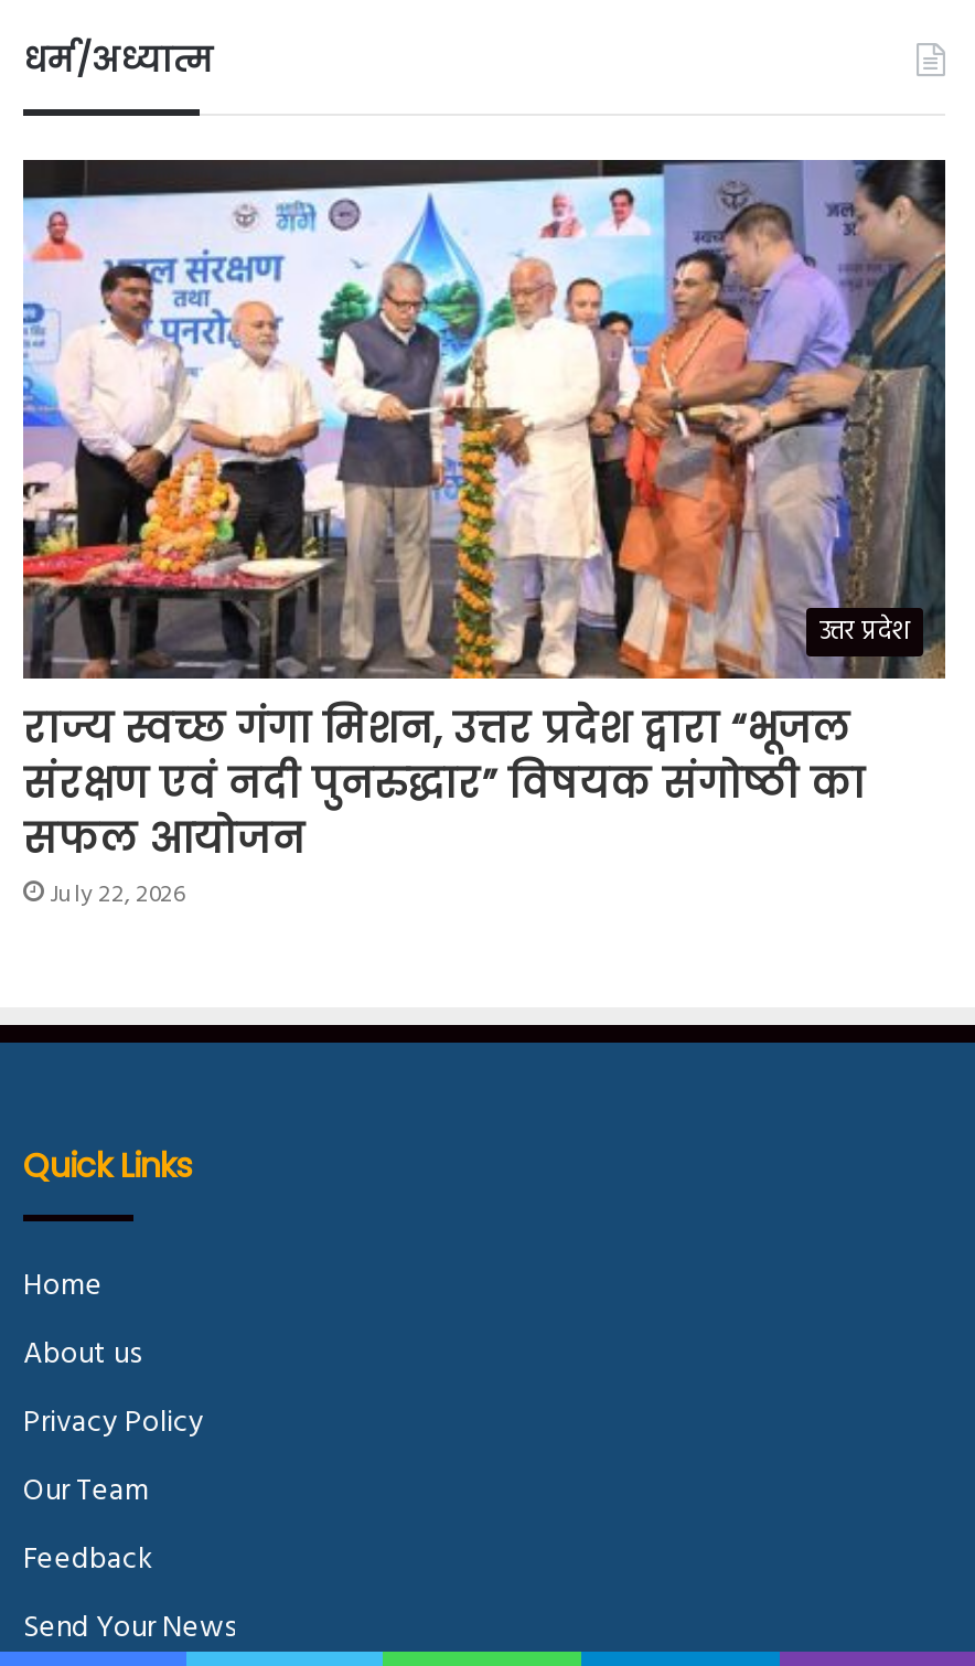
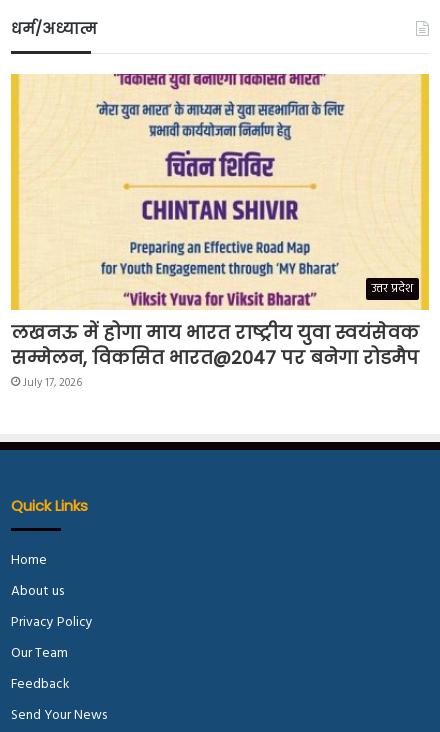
[21,157,947,916] [image] | राज्य स्वच्छ गंगा मिशन, उत्तर प्रदेश द्वारा “भूजल | संरक्षण एवं नदी पुनरुद्धार” विषयक संगोष्ठी का | सफल आयोजन | July 22, 2026 -> [10,73,430,392] [image] | लखनऊ में होगा माय भारत राष्ट्रीय युवा स्वयंसेवक | सम्मेलन, विकसित भारत@2047 पर बनेगा रोडमैप | July 17, 2026

